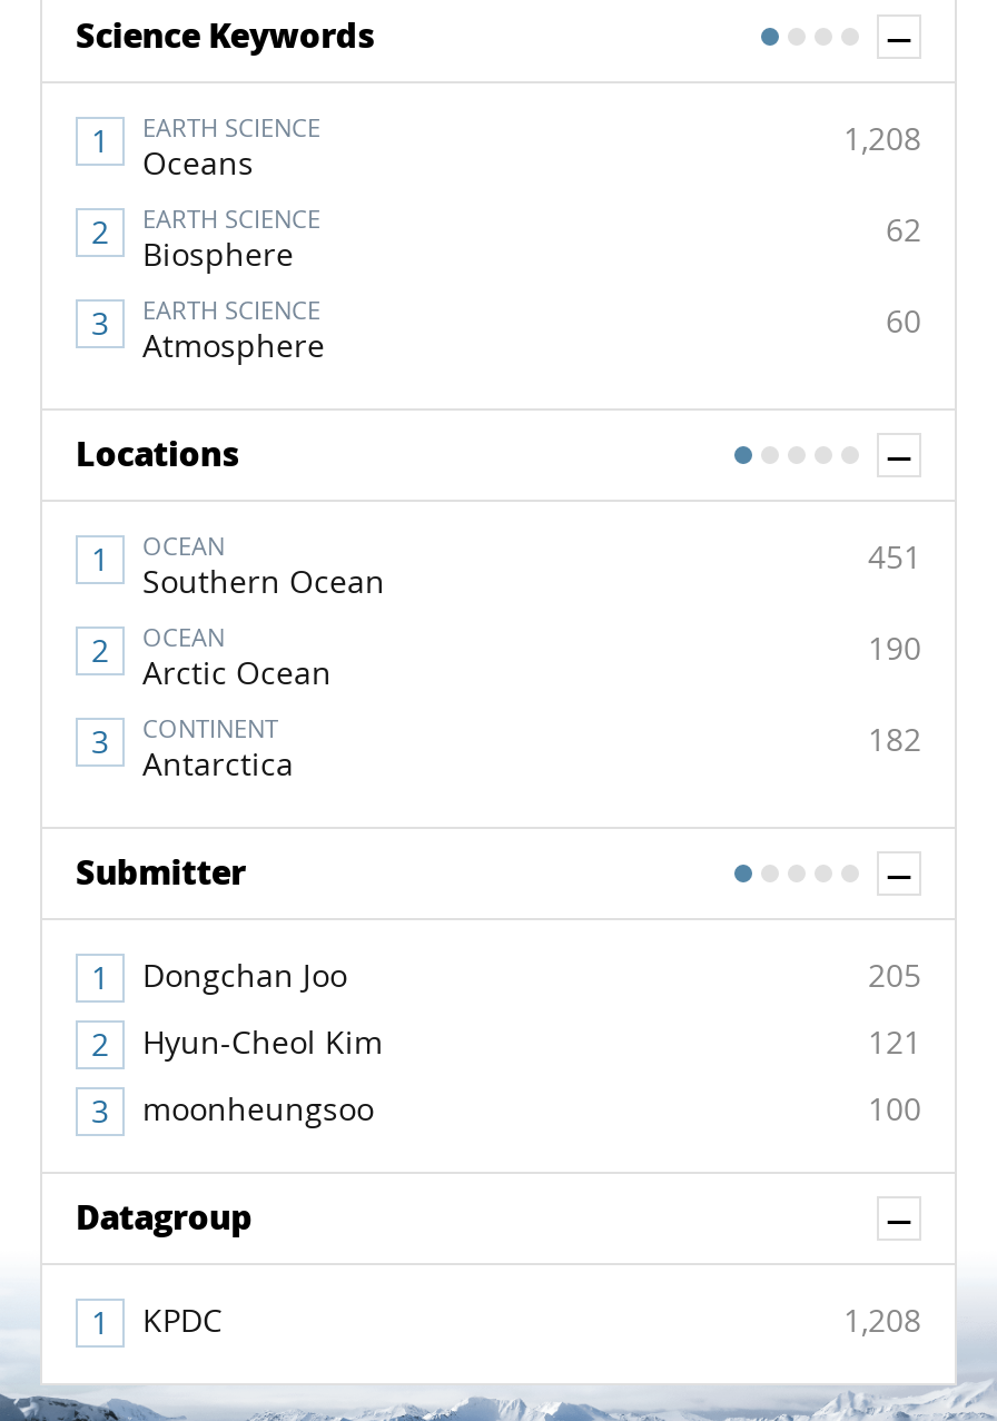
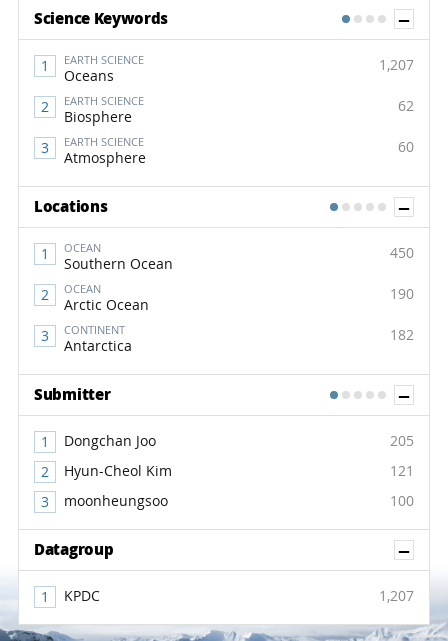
[843,121,921,159] 1,208 -> [379,57,414,74] 1,207
[868,540,921,578] 451 -> [390,245,414,262] 450
[843,1303,921,1341] 1,208 -> [379,588,414,605] 1,207

